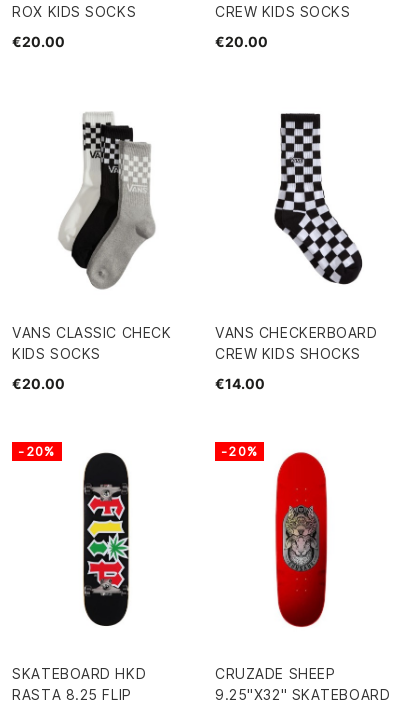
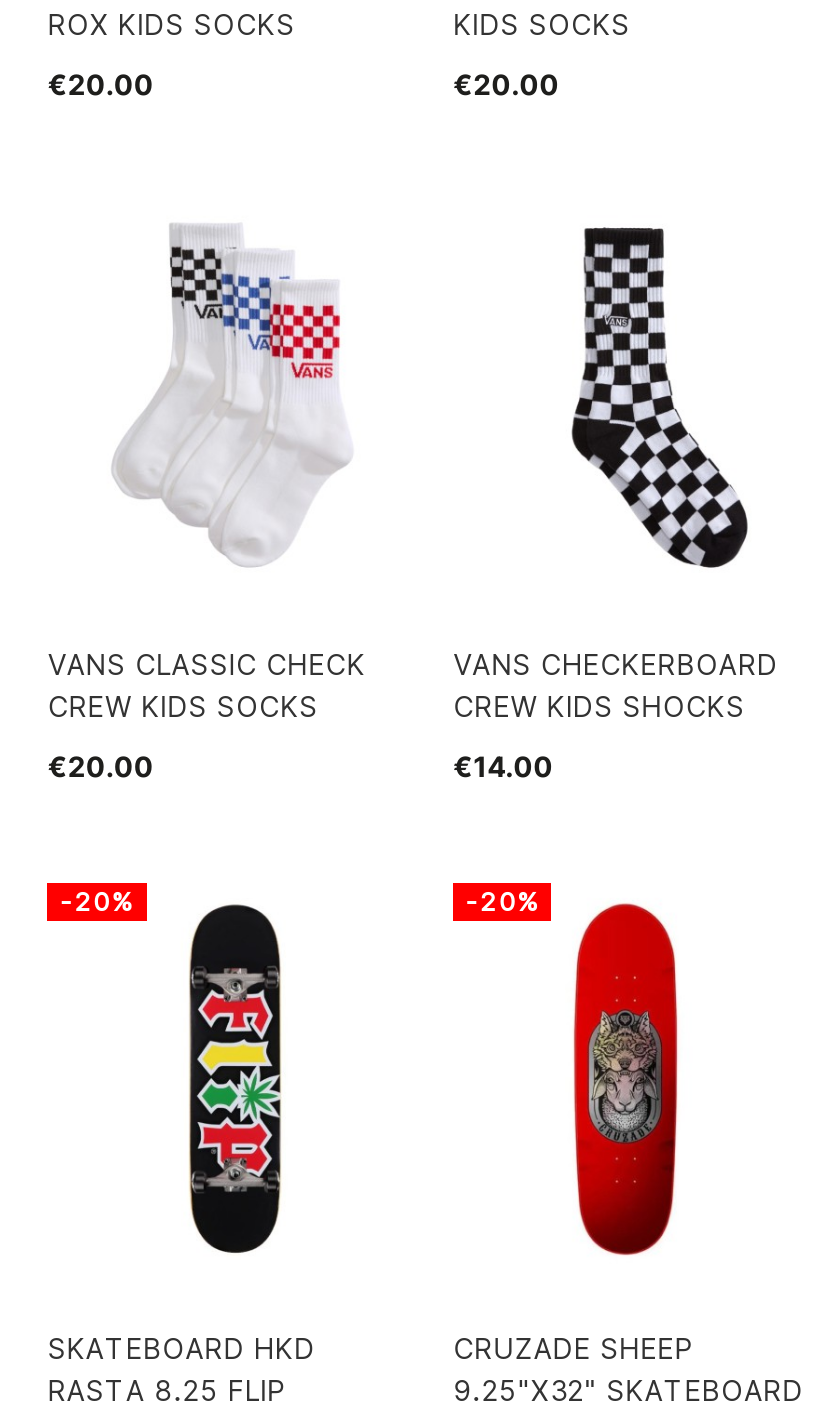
moved [215,3,350,20] -> [48,690,318,724]: CREW KIDS SOCKS
[46,112,161,290] [image] -> [113,224,349,578] [image]
moved [12,345,101,362] -> [453,7,630,41]: KIDS SOCKS

